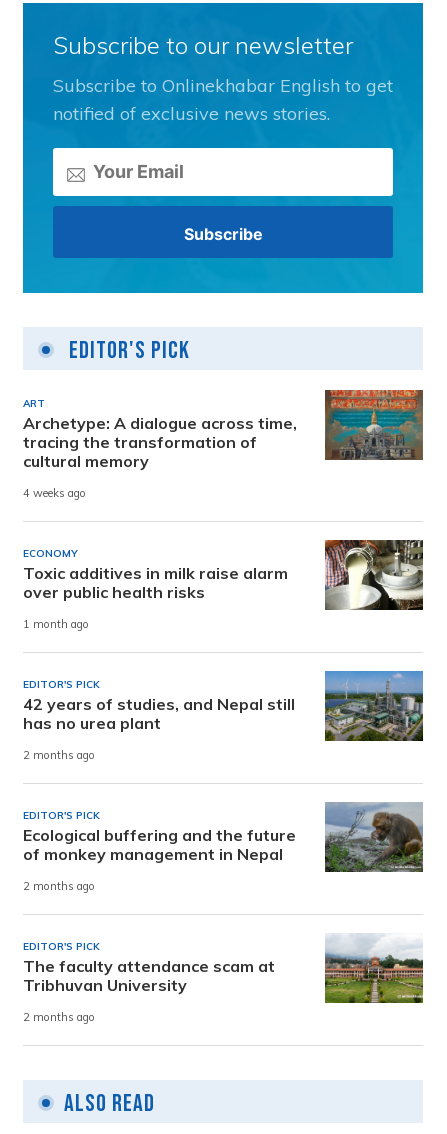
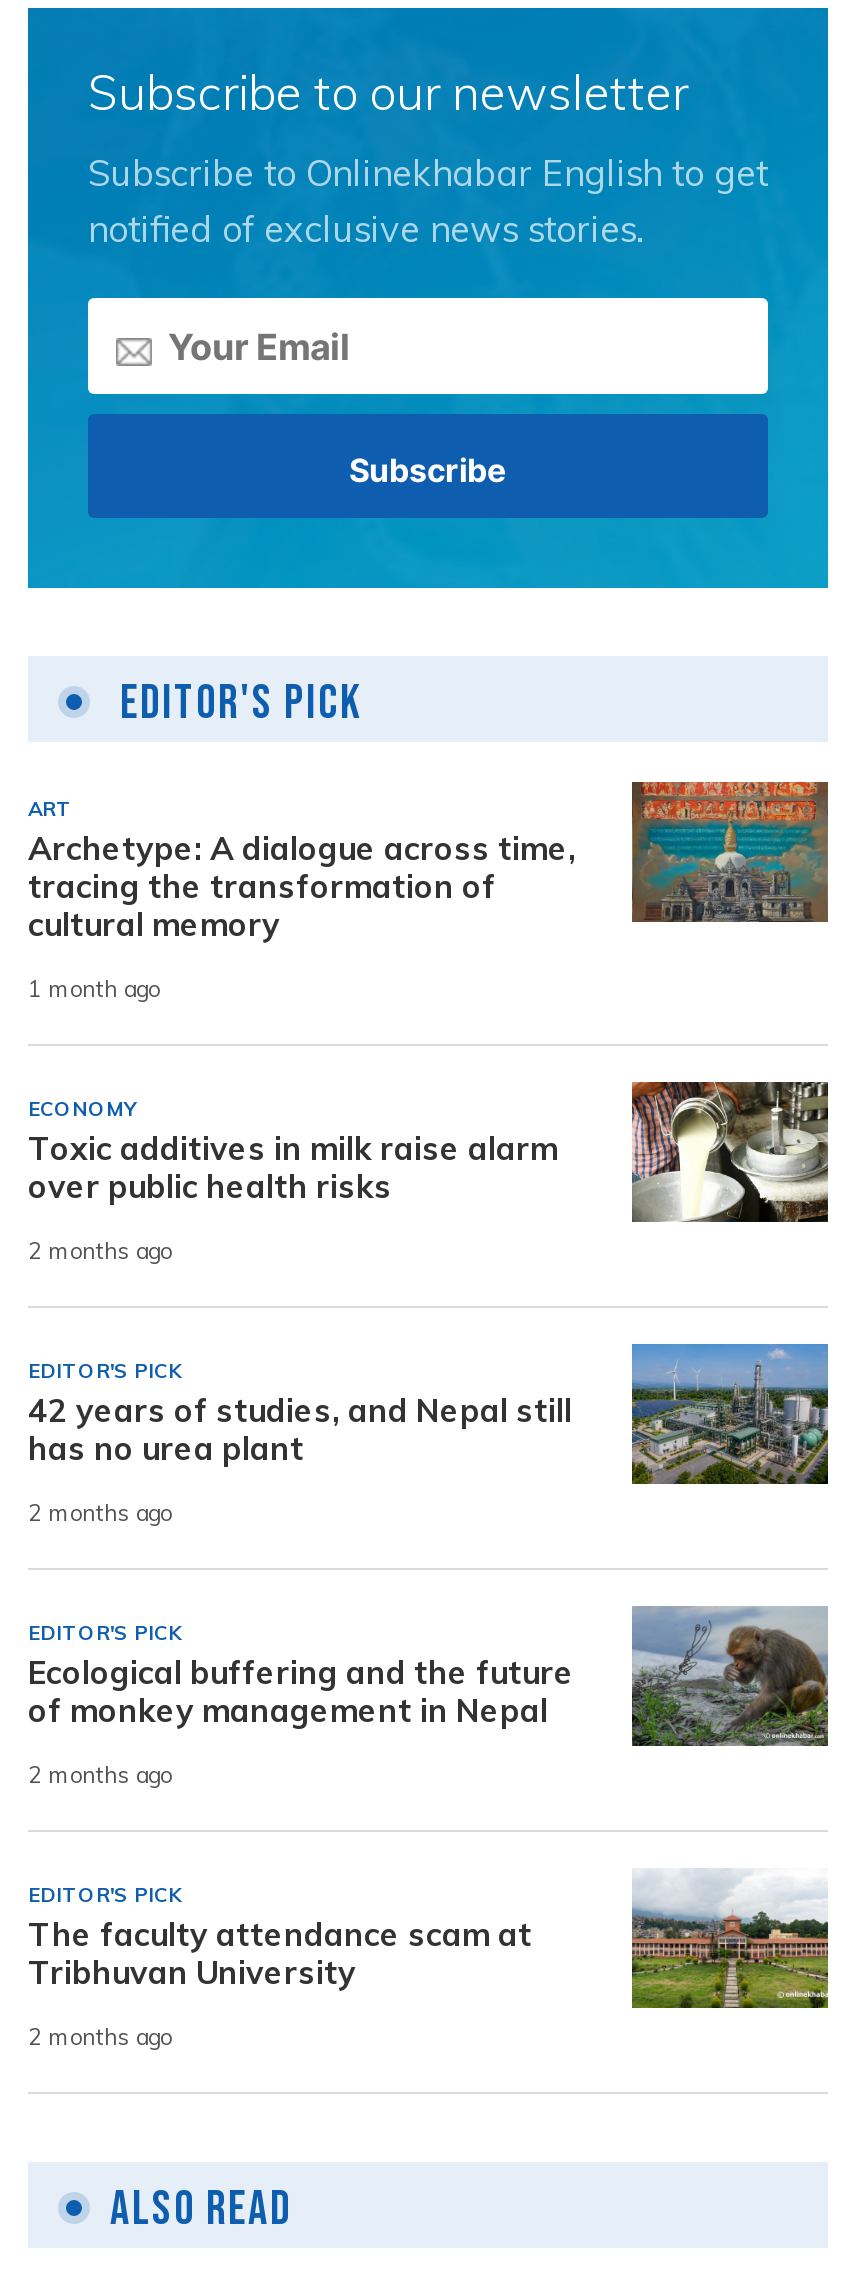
[23,486,86,500] 4 weeks ago -> [28,975,160,1003] 1 month ago
[23,617,89,631] 1 month ago -> [28,1237,172,1265] 2 months ago

